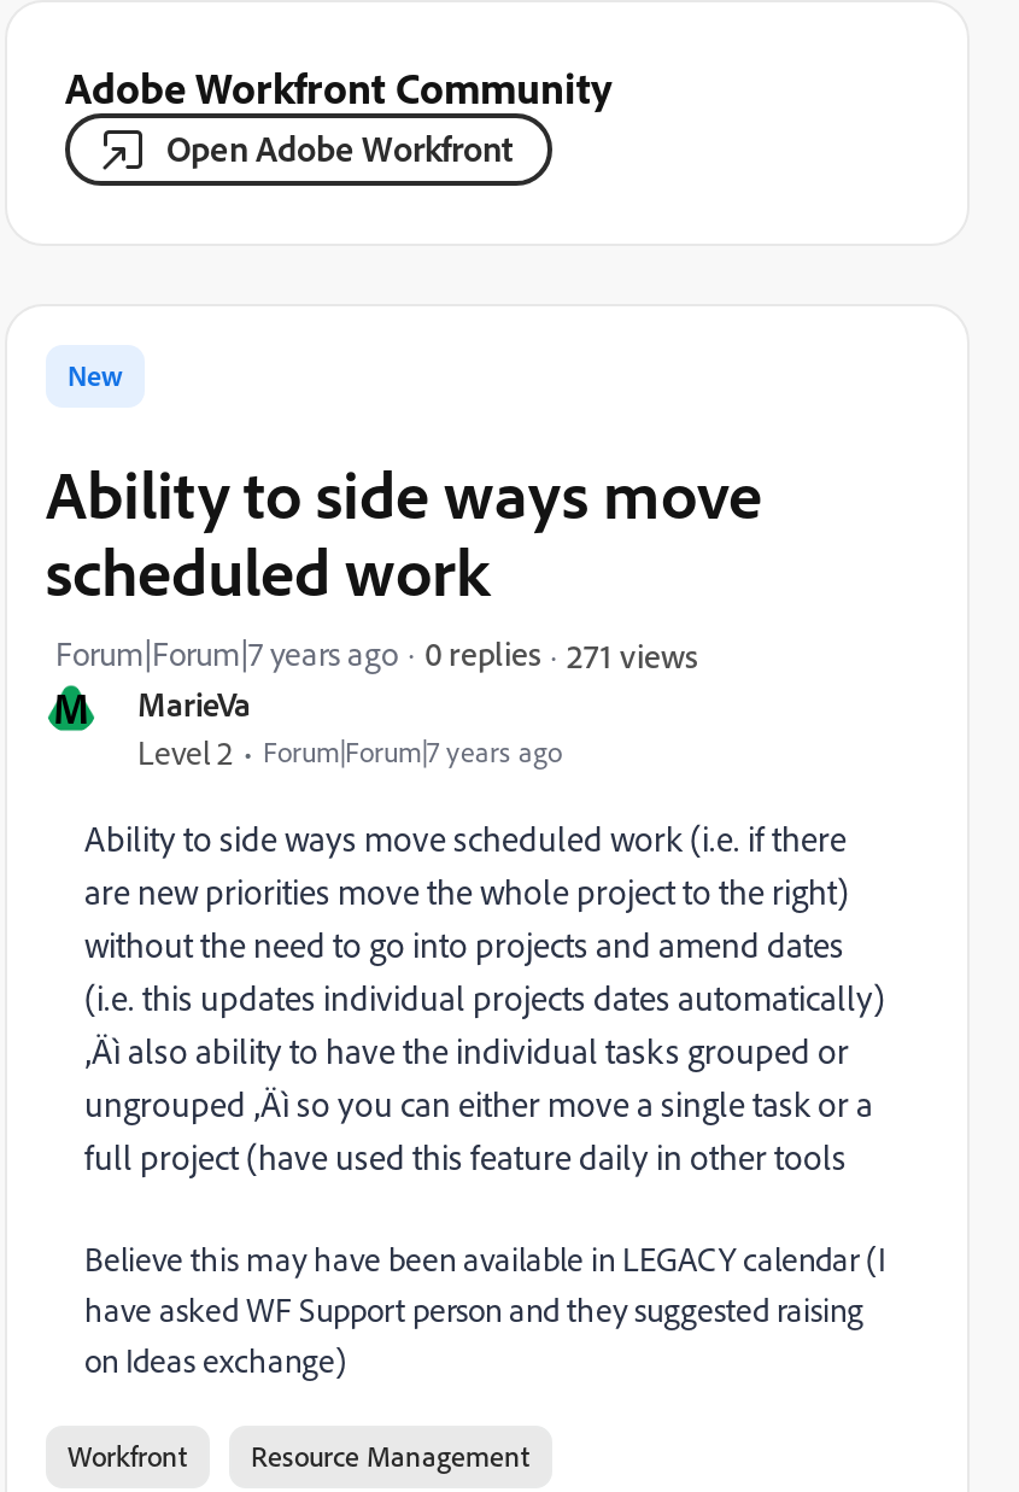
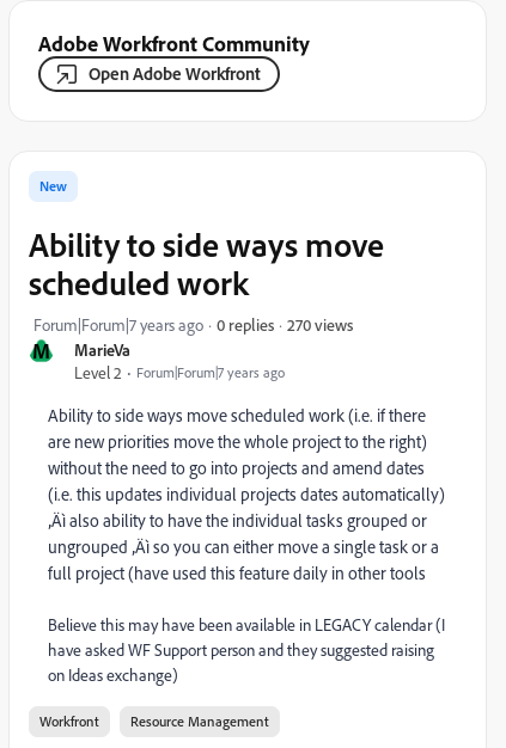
[567,633,697,674] 271 views -> [287,314,353,334] 270 views

